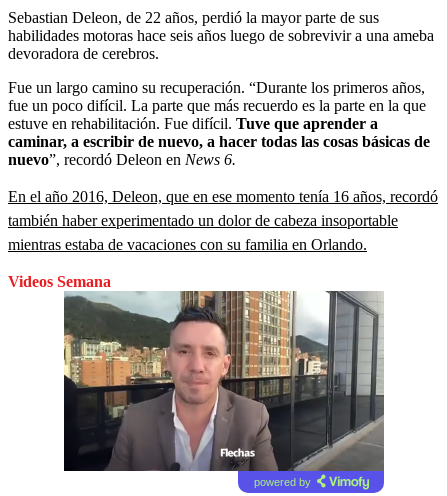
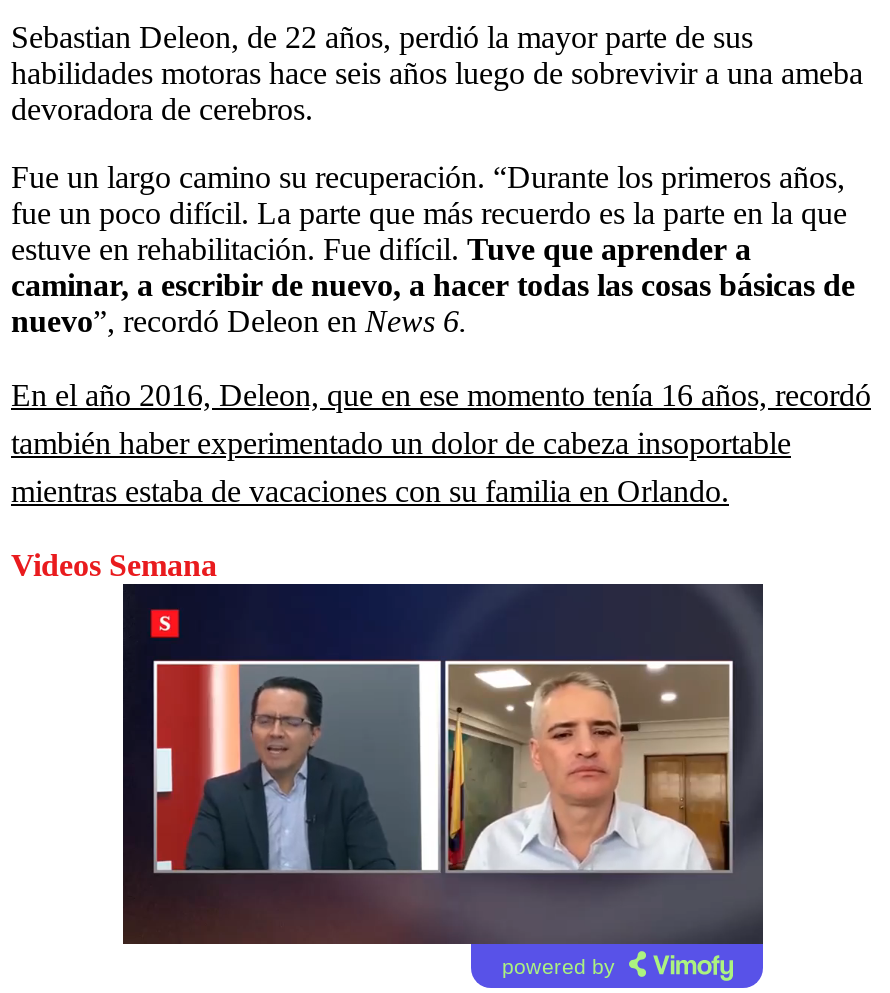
[63,290,384,472] [image] -> [121,582,765,946] [image]

